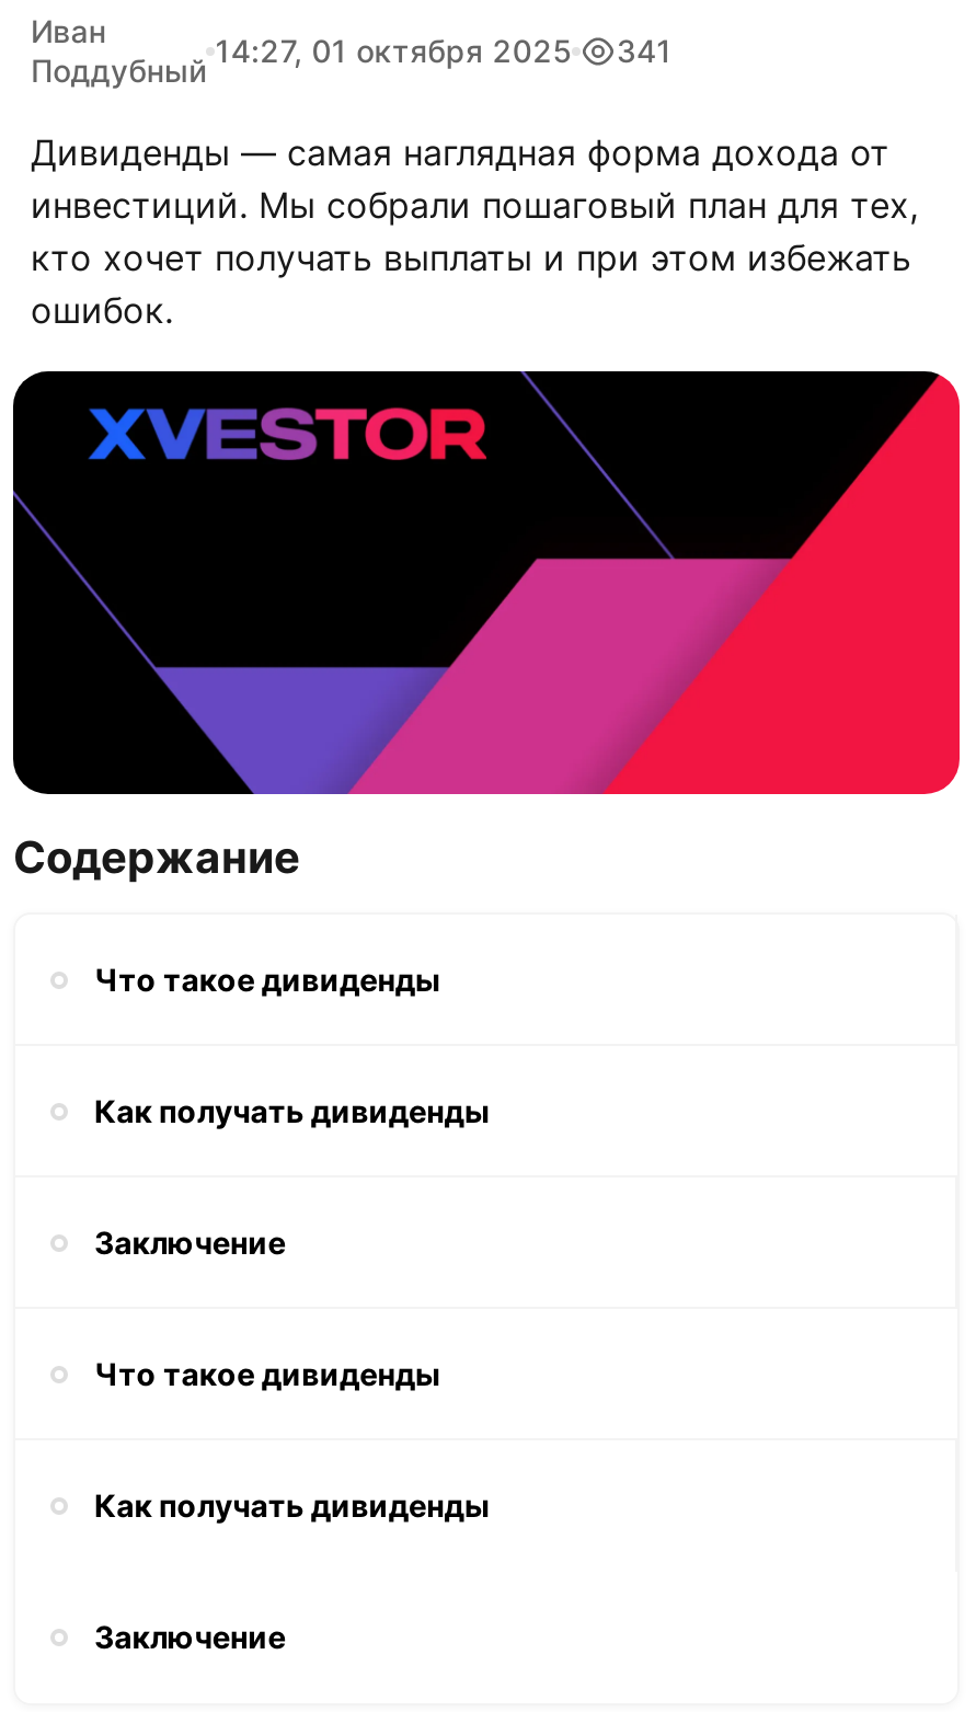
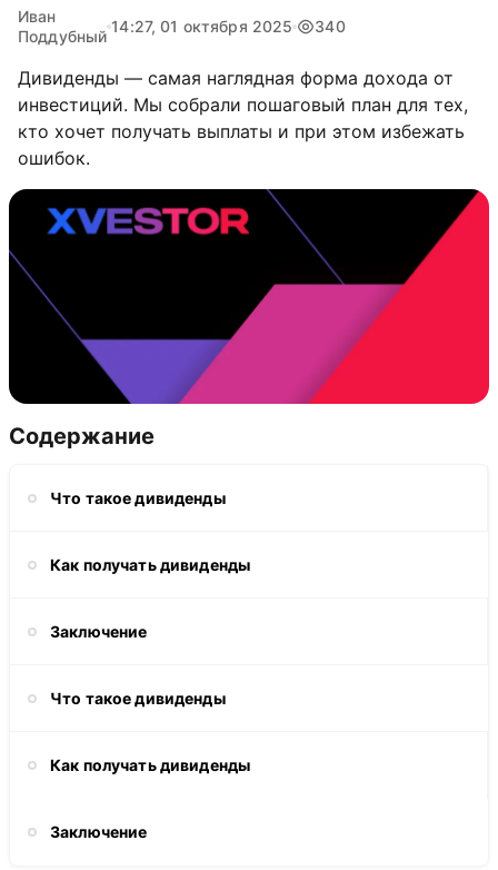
[215,32,672,69] 14:27, 01 октября 2025 341 -> [111,17,345,36] 14:27, 01 октября 2025 340

